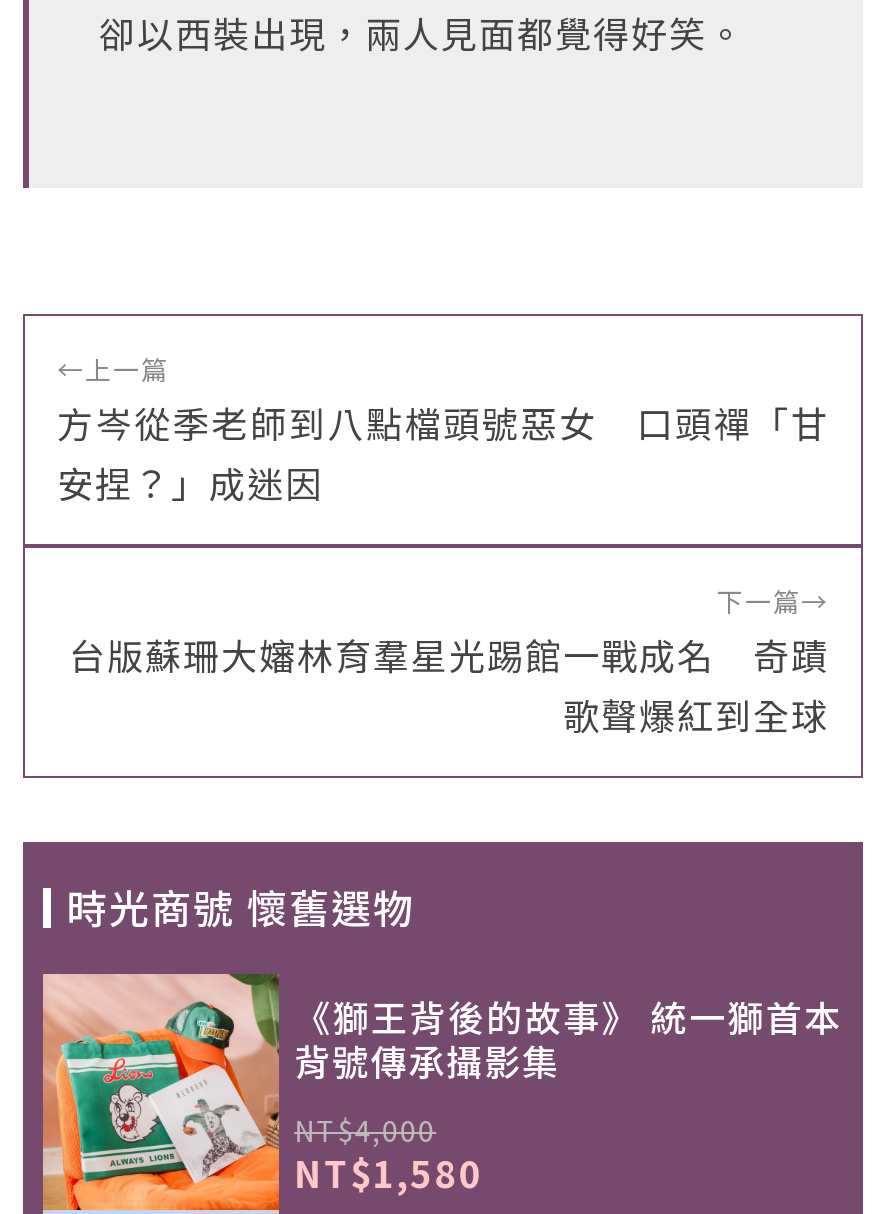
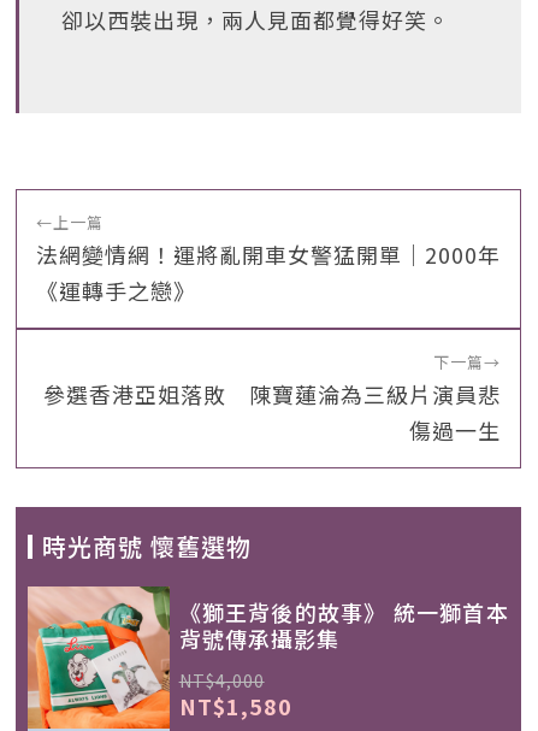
[57,396,829,508] 方岑從季老師到八點檔頭號惡女 口頭禪「甘 | 安捏？」成迷因 -> [36,238,501,306] 法網變情網！運將亂開車女警猛開單｜2000年 | 《運轉手之戀》
[69,628,829,740] 台版蘇珊大嬸林育羣星光踢館一戰成名 奇蹟 | 歌聲爆紅到全球 -> [43,378,501,446] 參選香港亞姐落敗 陳寶蓮淪為三級片演員悲 | 傷過一生

